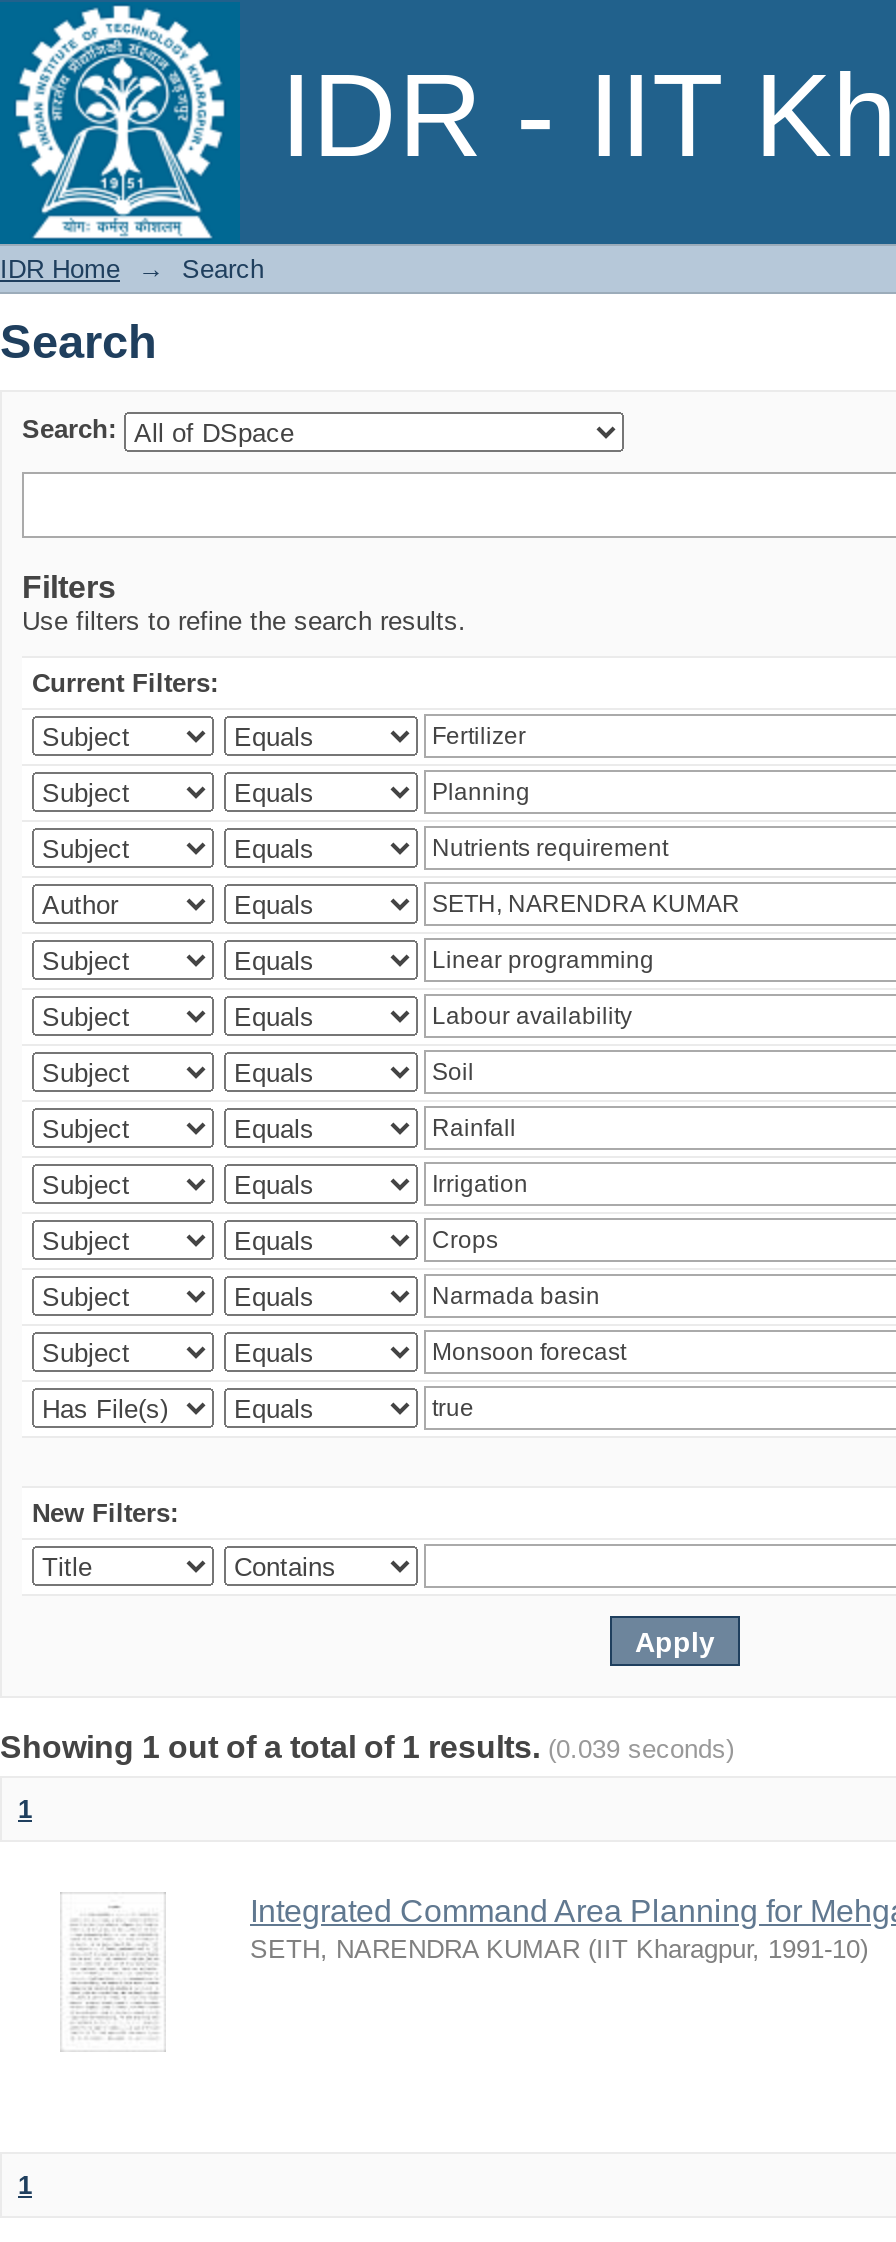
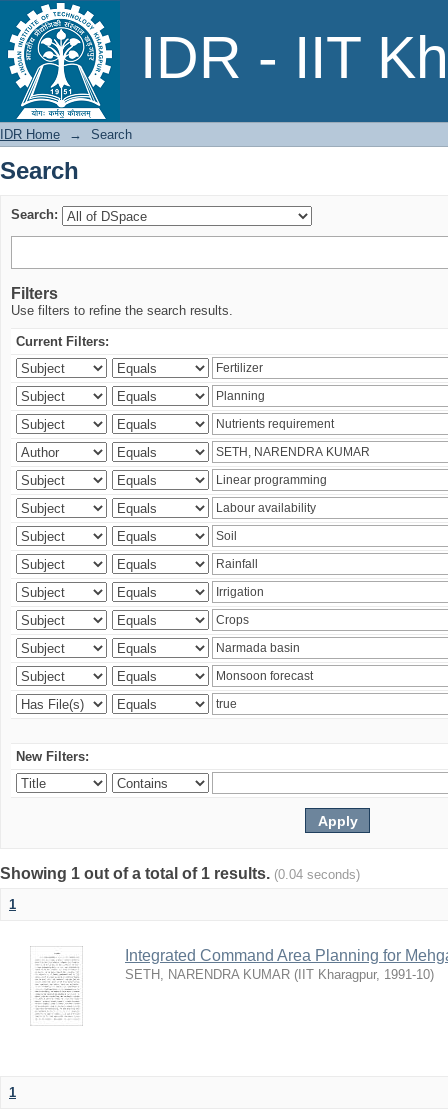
[0,1730,734,1764] Showing 1 out of a total of 1 results. (0.039 seconds) -> [0,865,360,882] Showing 1 out of a total of 1 results. (0.04 seconds)

